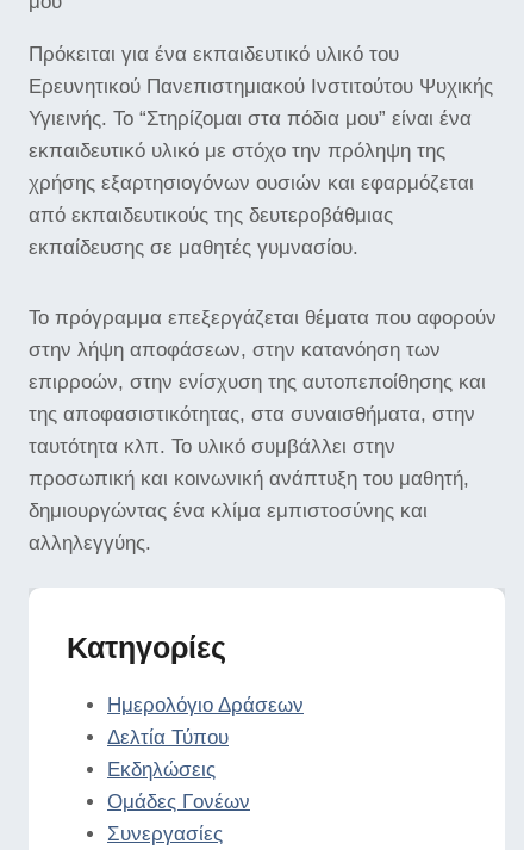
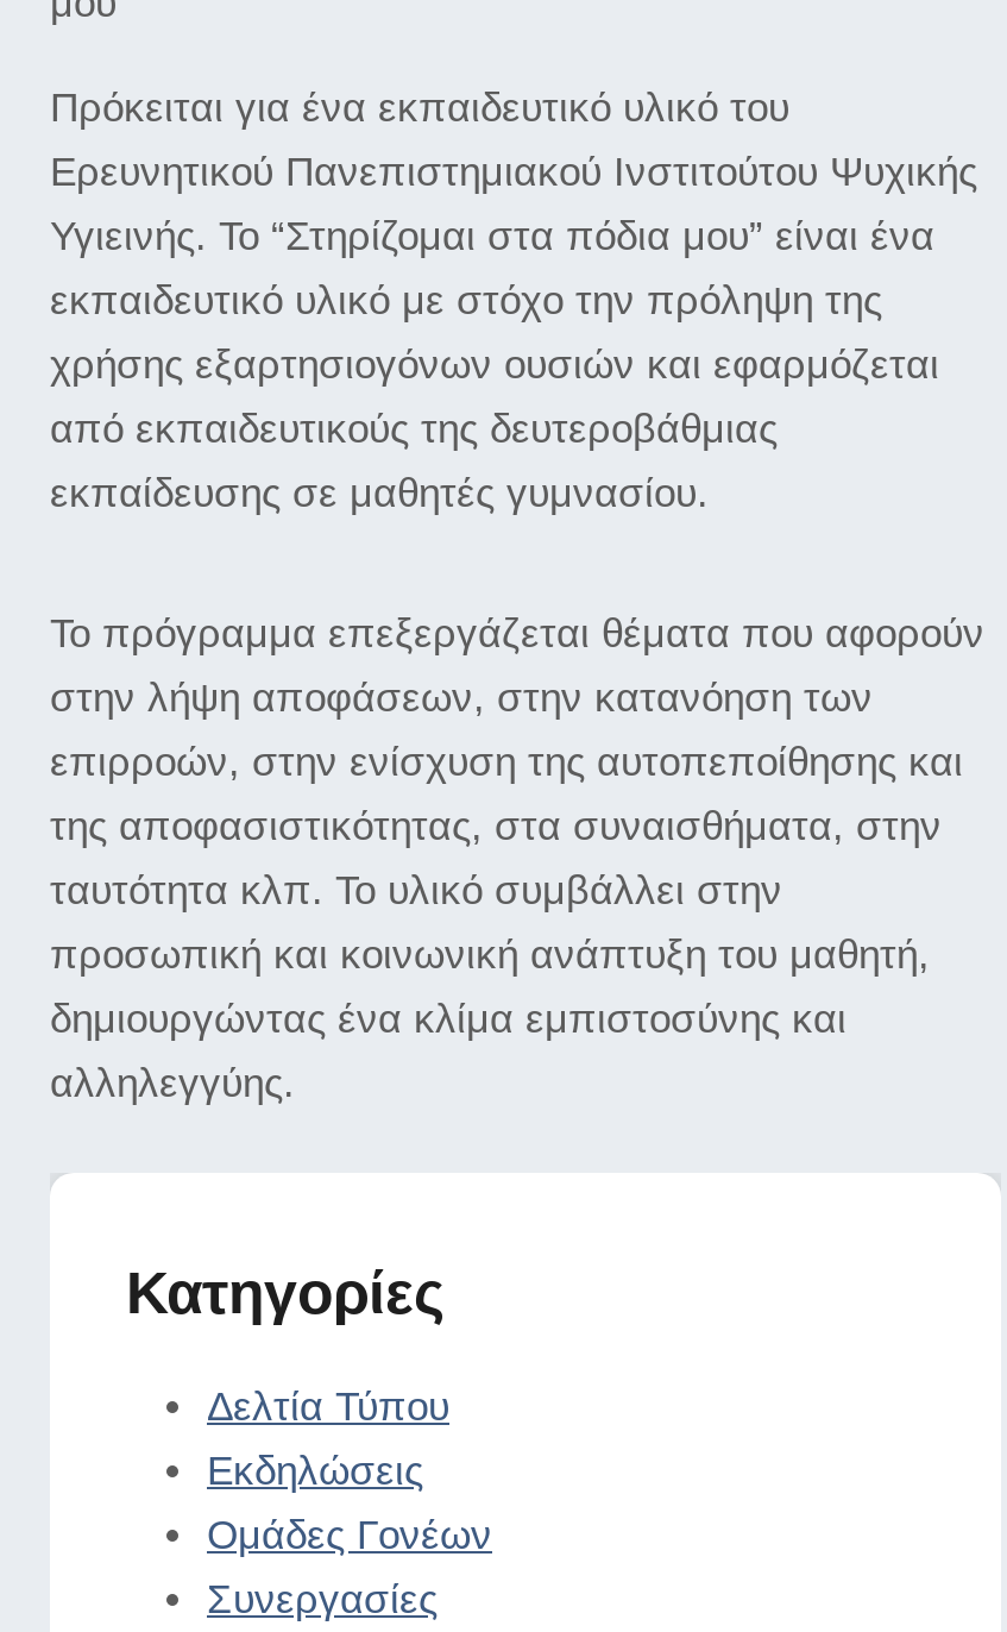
[107,694,304,716] Ημερολόγιο Δράσεων -> none

